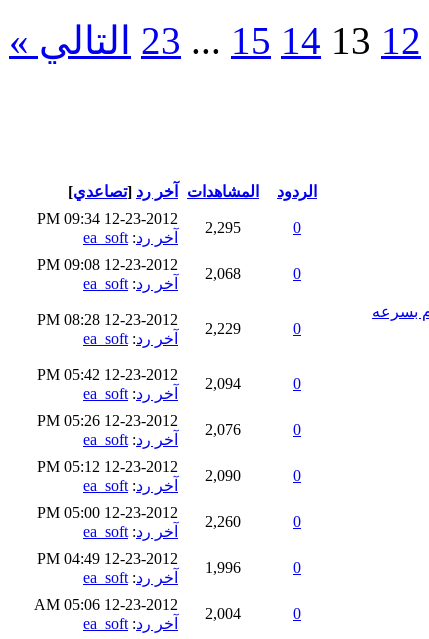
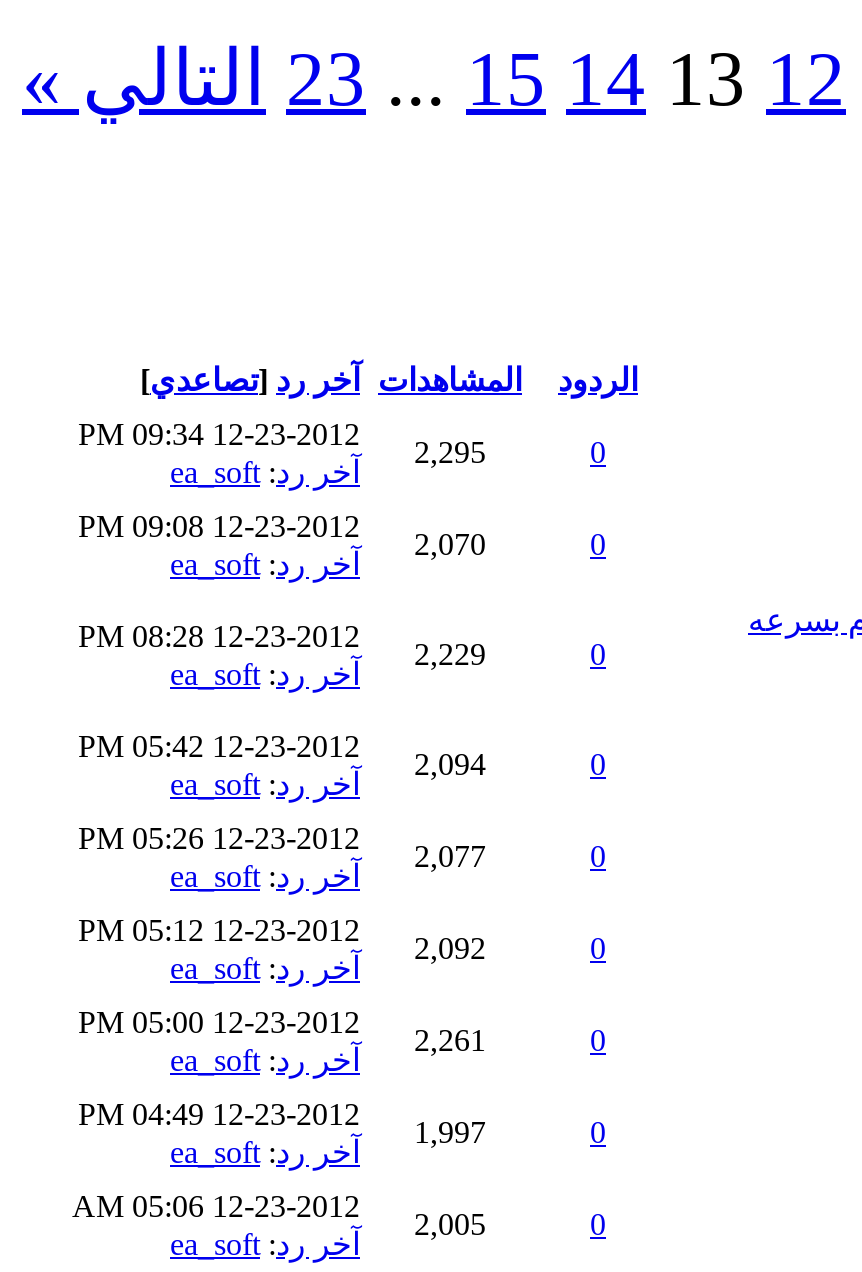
[205,265,241,282] 2,068 -> [414,527,486,561] 2,070
[205,421,241,438] 2,076 -> [414,839,486,873] 2,077
[205,467,241,484] 2,090 -> [414,931,486,965] 2,092
[205,513,241,530] 2,260 -> [414,1023,486,1057] 2,261
[205,559,241,576] 1,996 -> [414,1115,486,1149] 1,997
[205,605,241,622] 2,004 -> [414,1207,486,1241] 2,005

